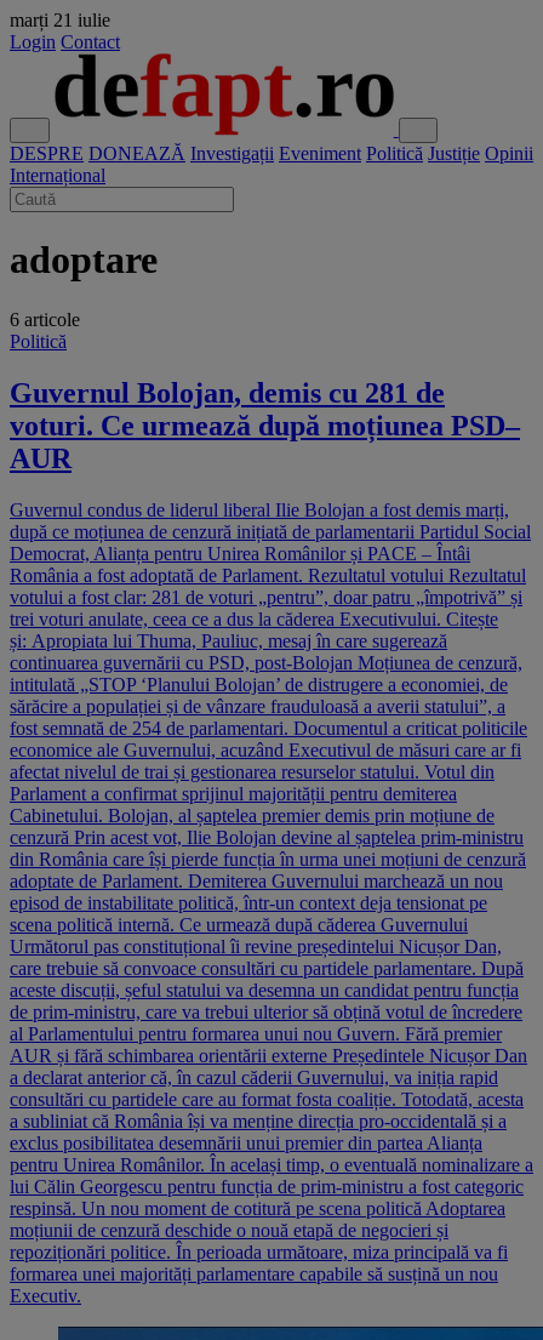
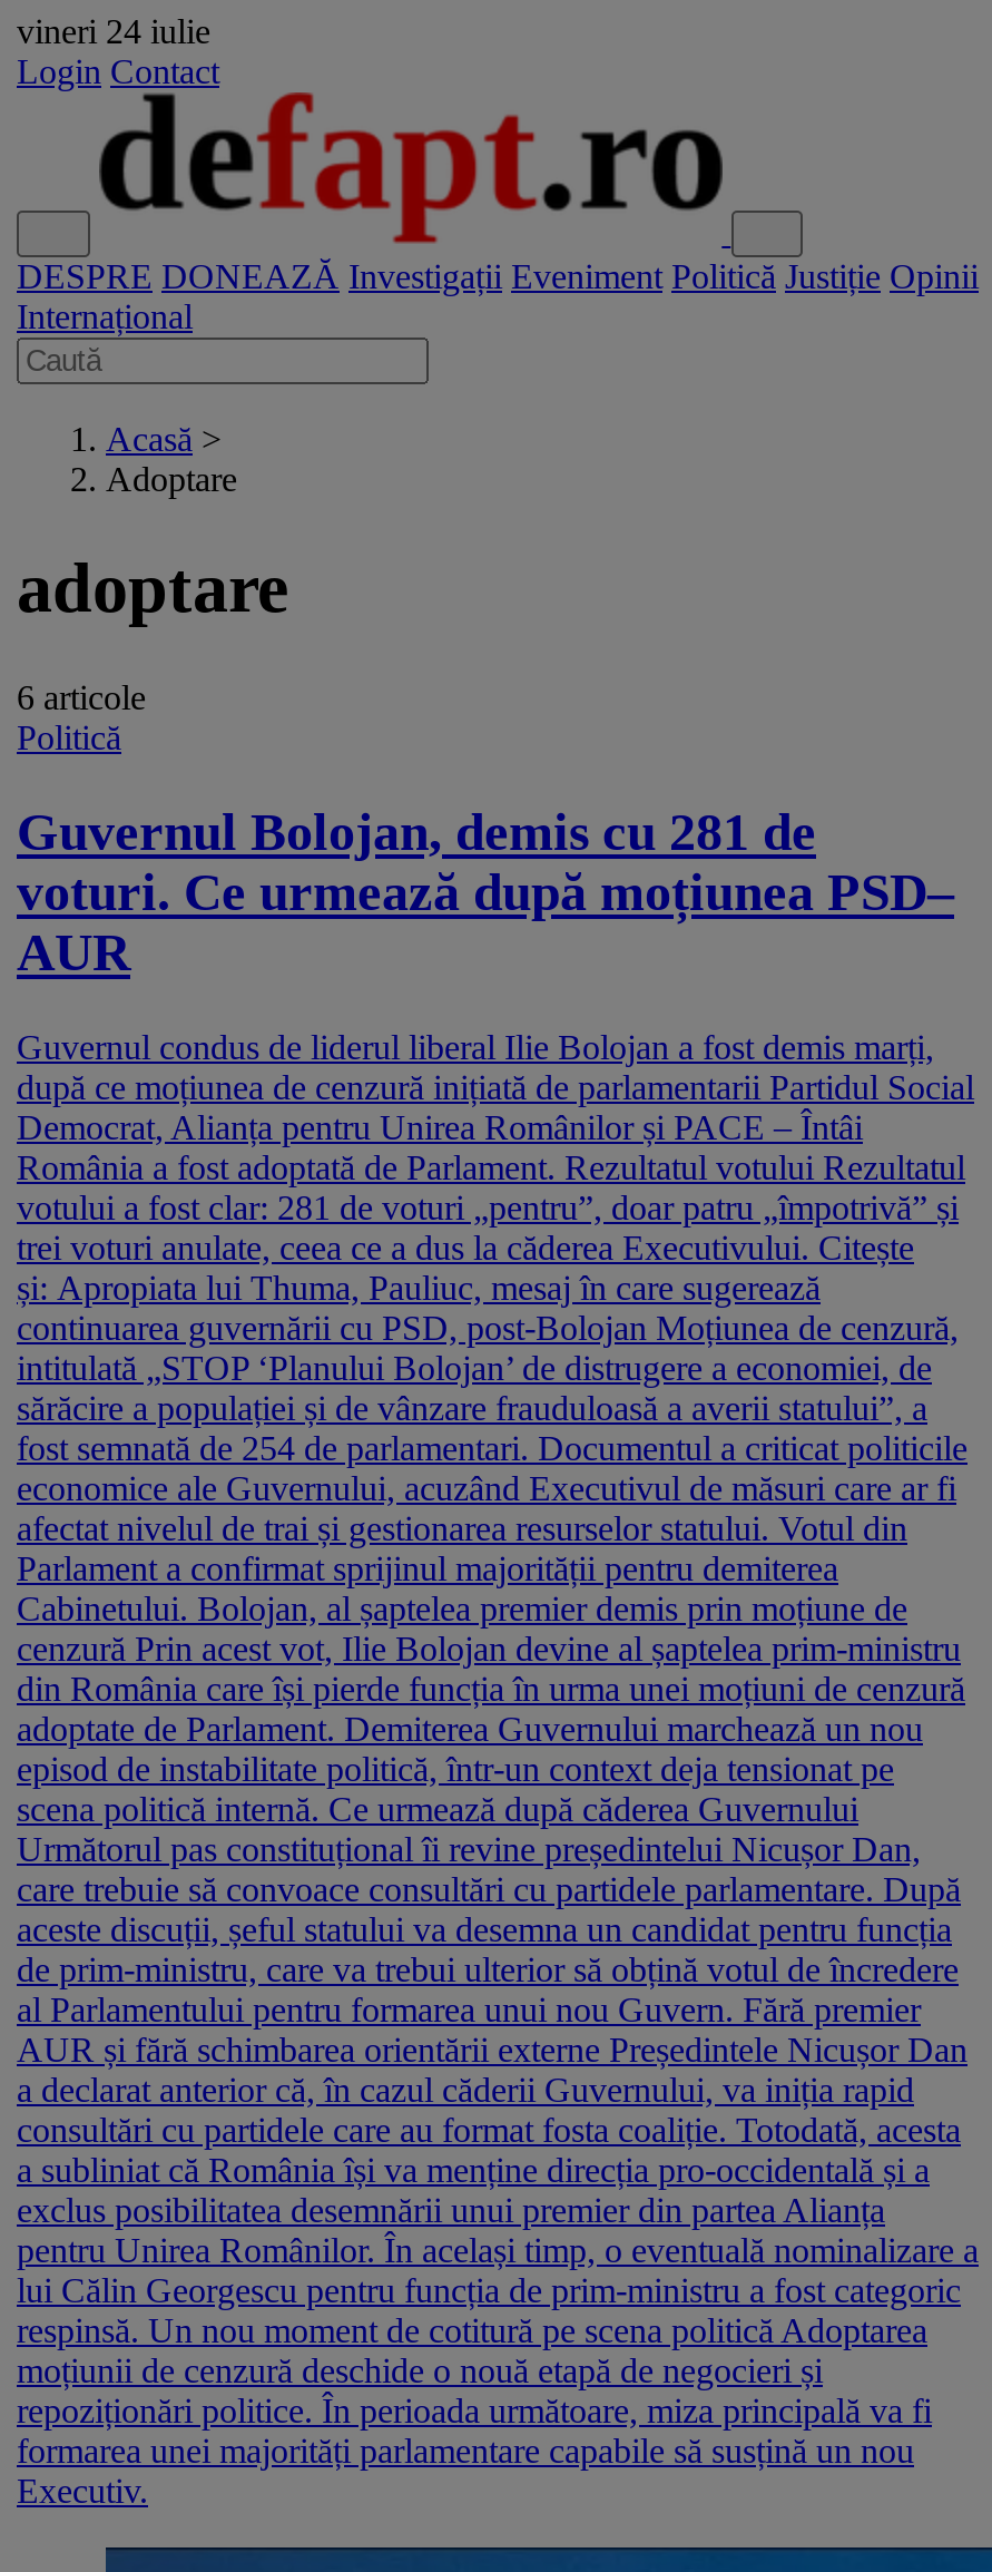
[10,10,110,30] marți 21 iulie -> [17,12,210,50] vineri 24 iulie
none -> [106,420,237,498] Acasă > | Adoptare

